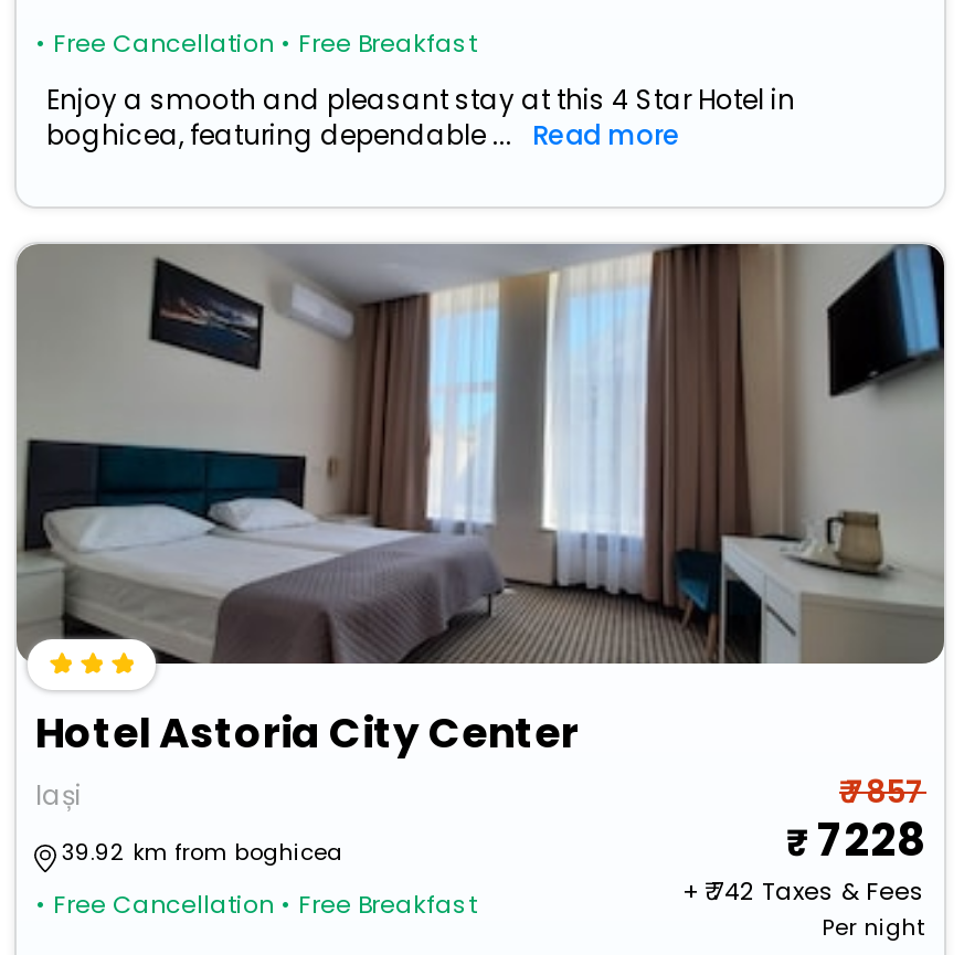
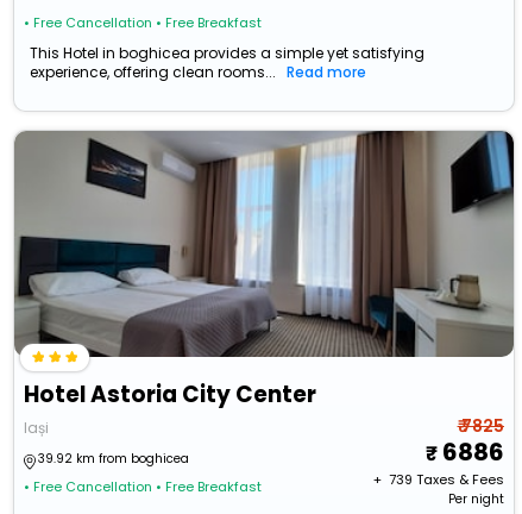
[46,81,795,154] Enjoy a smooth and pleasant stay at this 4 Star Hotel in | boghicea, featuring dependable ... Read more -> [30,43,425,83] This Hotel in boghicea provides a simple yet satisfying | experience, offering clean rooms... Read more
[839,770,925,815] ₹ 7857 -> [457,415,504,438] ₹ 7825
[817,810,925,872] 7228 -> [442,436,504,469] 6886
[682,874,925,910] + ₹742 Taxes & Fees -> [373,470,504,489] + ₹739 Taxes & Fees

